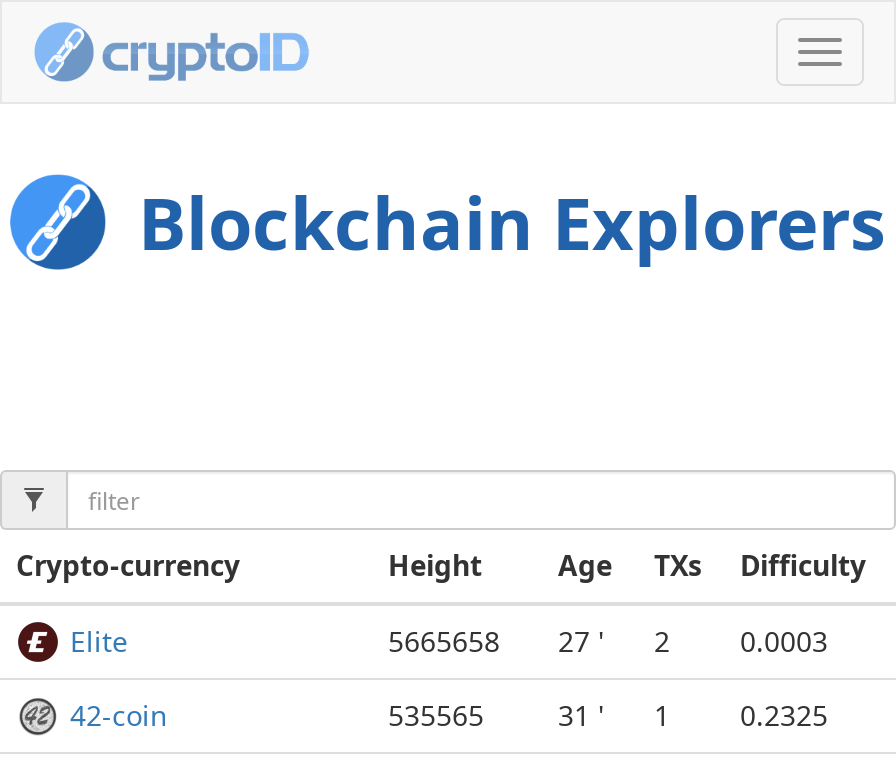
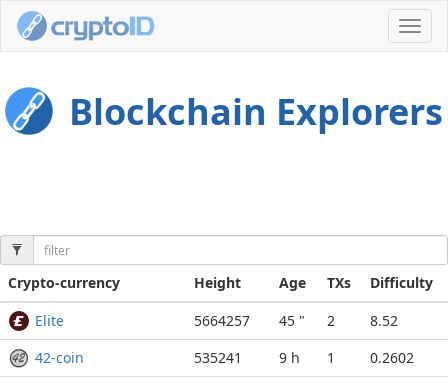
[388,623,500,661] 5665658 -> [194,311,250,330] 5664257
[558,623,604,661] 27 ' -> [279,311,305,330] 45 "
[740,623,828,661] 0.0003 -> [370,311,398,330] 8.52
[388,697,604,735] 535565 | 31 ' -> [194,348,300,367] 535241 | 9 h
[740,697,828,735] 0.2325 -> [370,348,414,367] 0.2602

